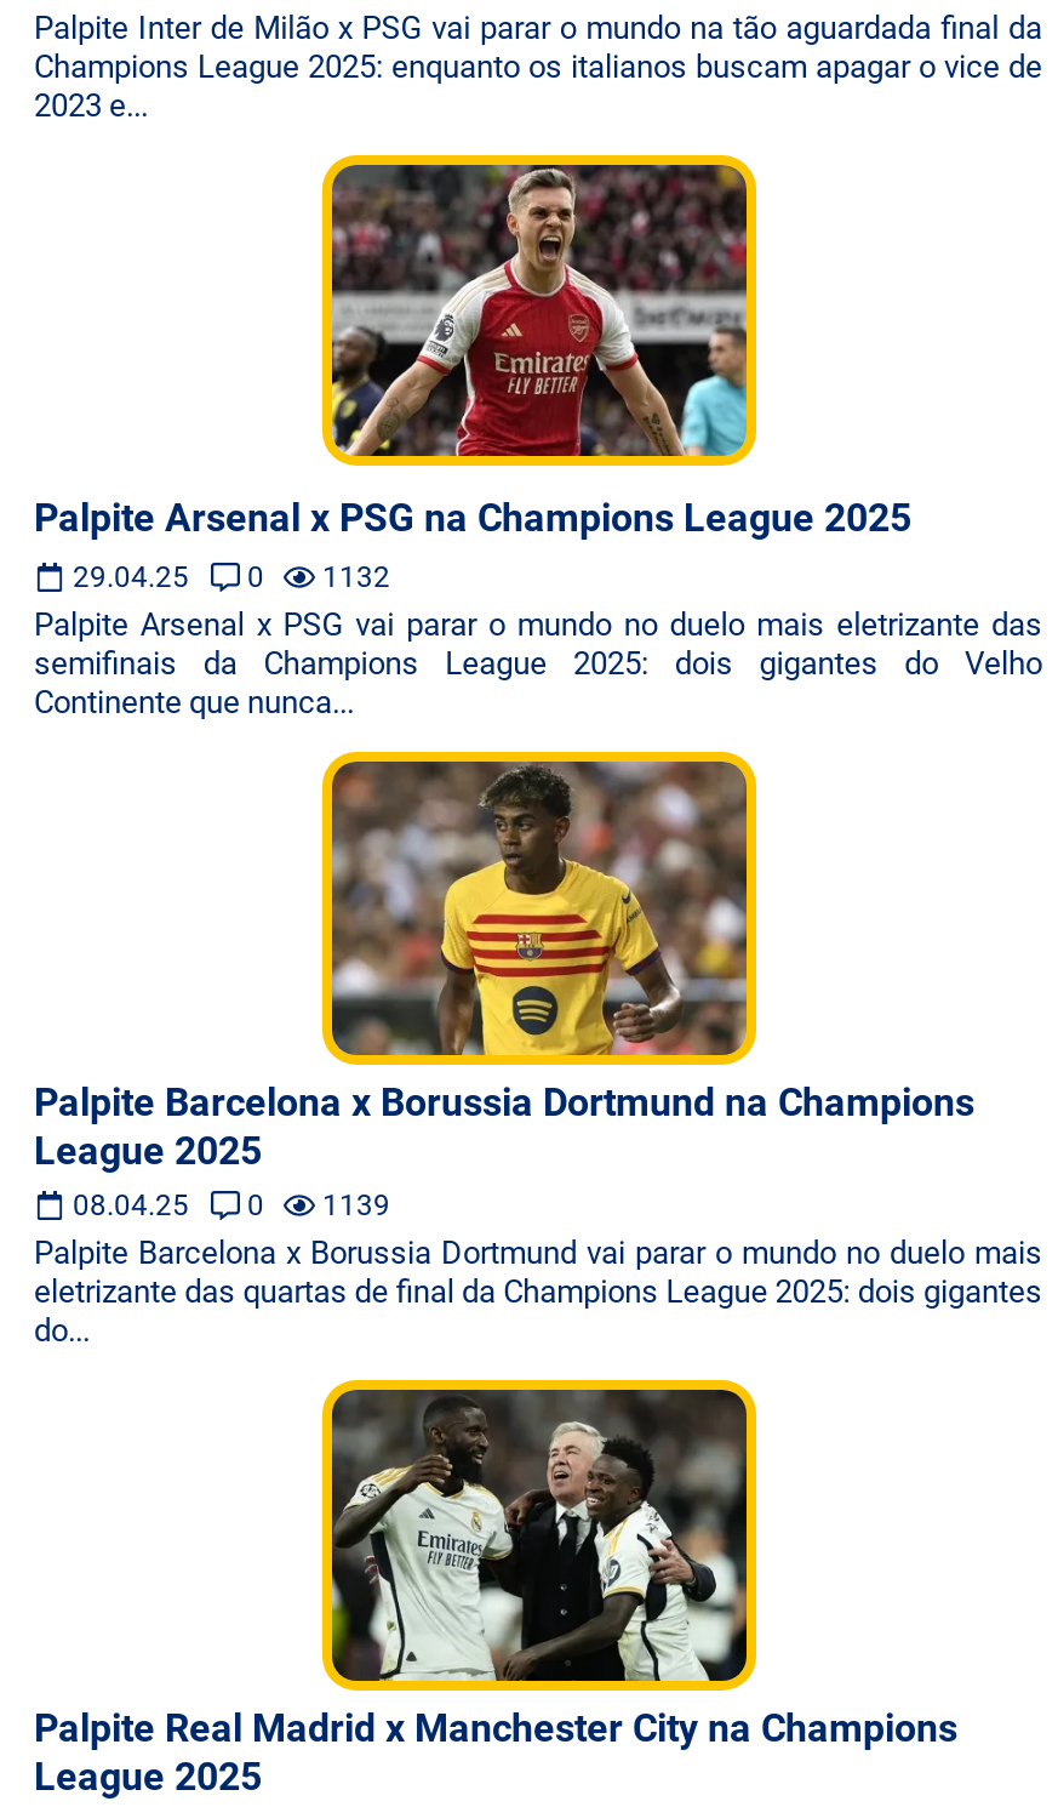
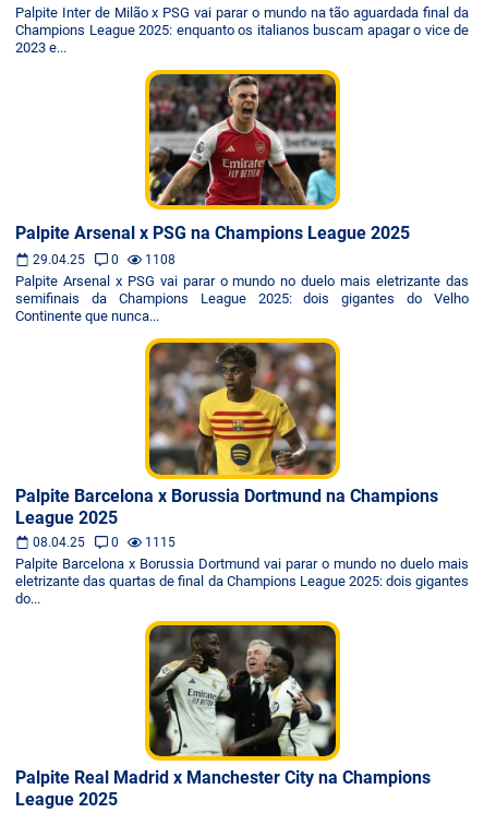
[73,561,390,595] 29.04.25 0 1132 -> [33,252,176,268] 29.04.25 0 1108
[73,1188,390,1222] 08.04.25 0 1139 -> [33,535,176,550] 08.04.25 0 1115

